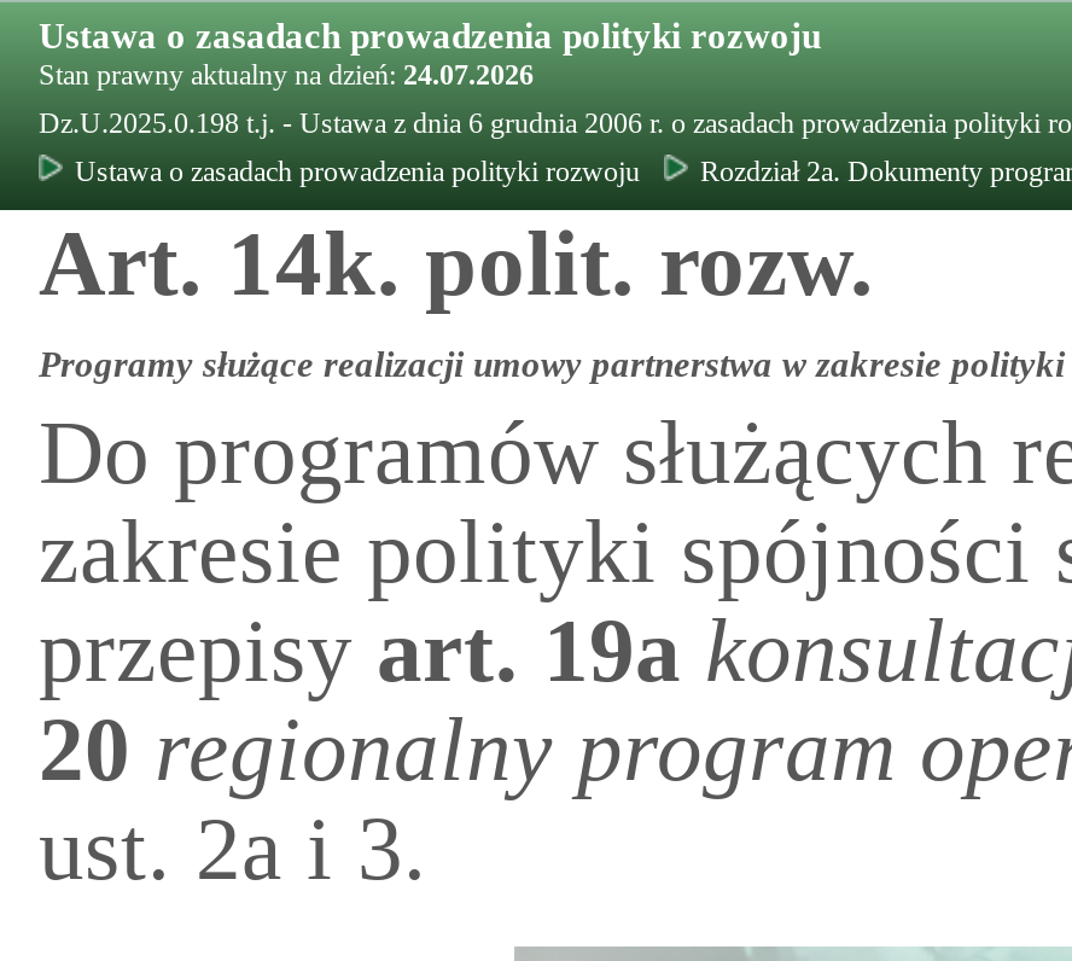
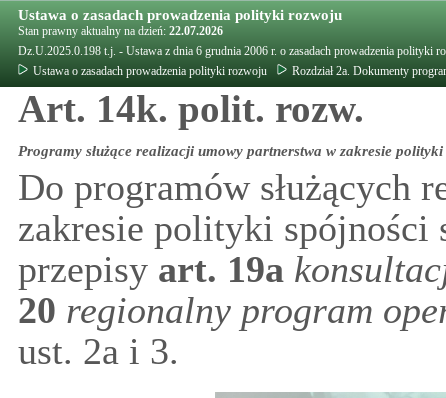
[39,58,534,92] Stan prawny aktualny na dzień: 24.07.2026 -> [18,24,223,38] Stan prawny aktualny na dzień: 22.07.2026

